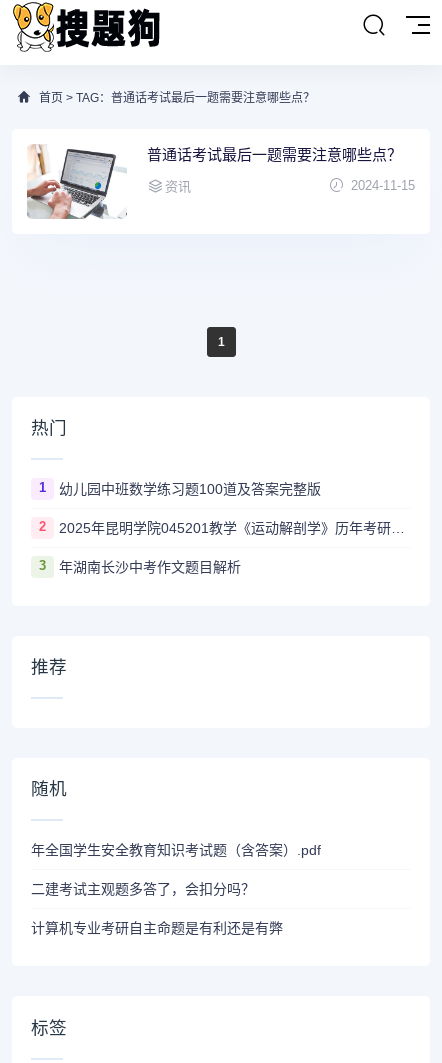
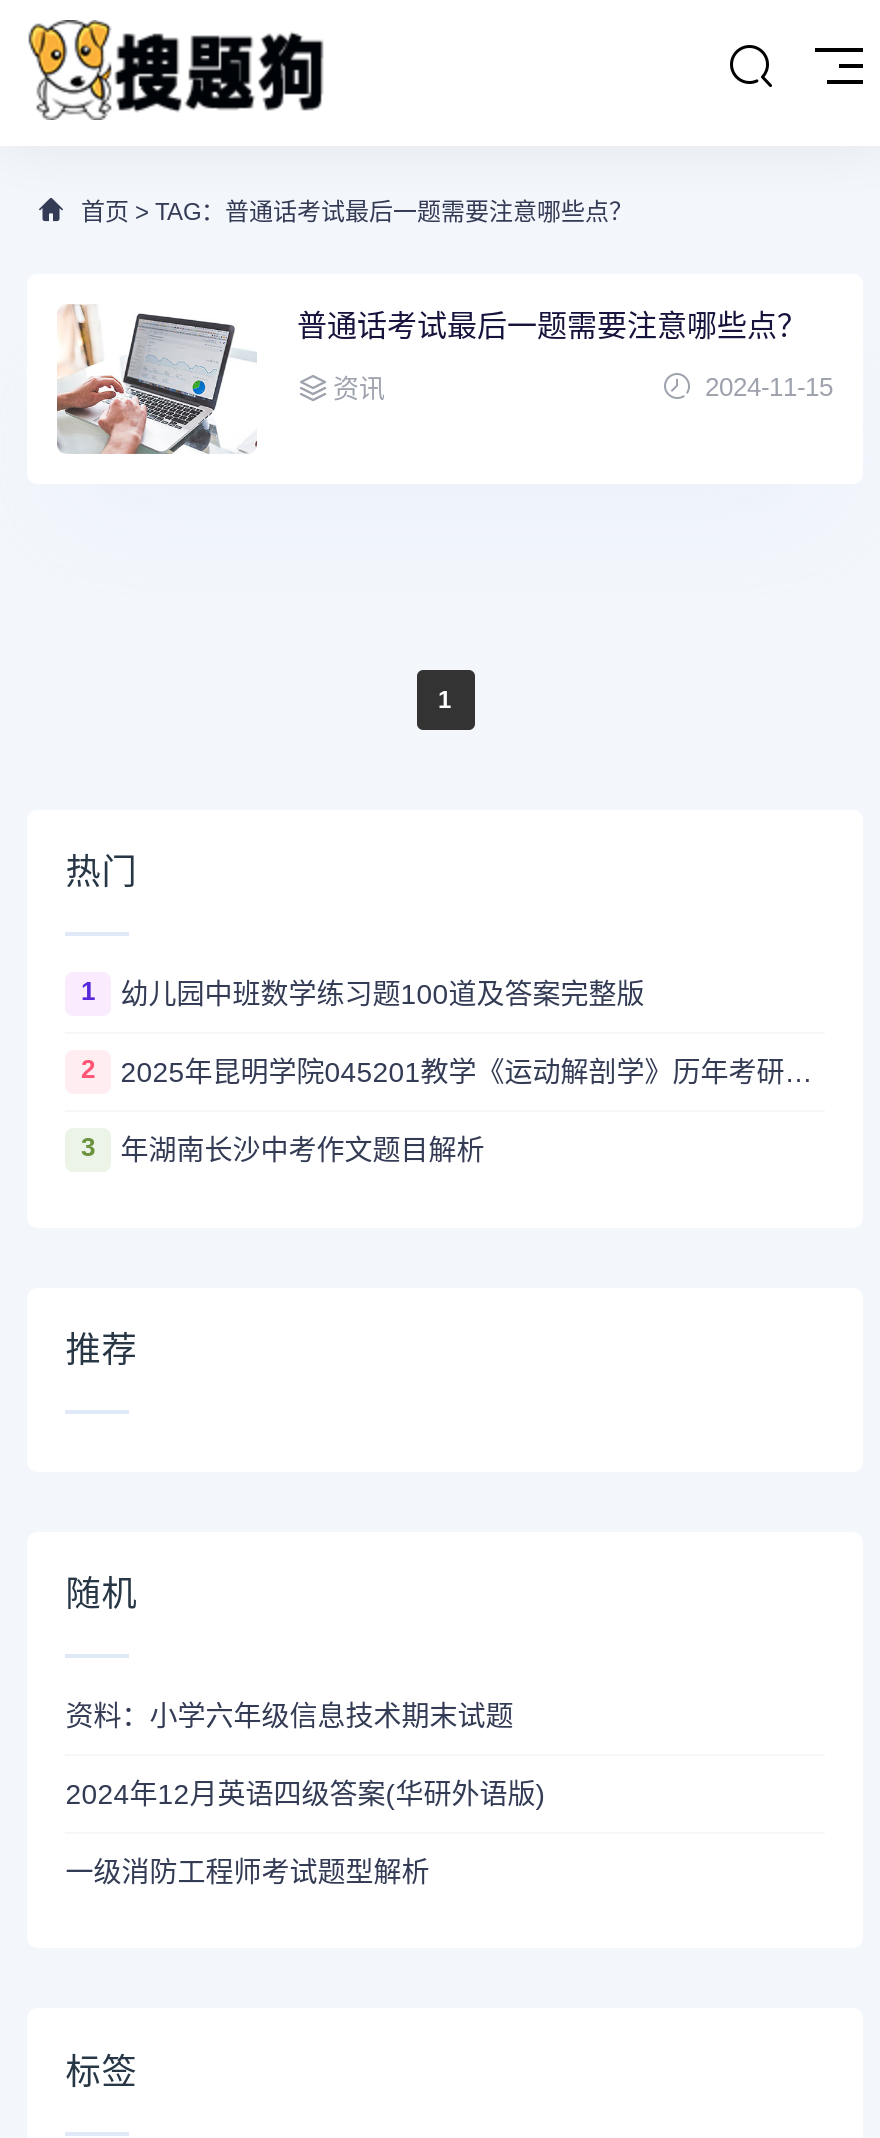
[31,842,321,858] 年全国学生安全教育知识考试题（含答案）.pdf -> [65,1700,513,1732] 资料：小学六年级信息技术期末试题
[31,881,255,897] 二建考试主观题多答了，会扣分吗？ -> [65,1778,545,1810] 2024年12月英语四级答案(华研外语版)
[31,920,283,936] 计算机专业考研自主命题是有利还是有弊 -> [65,1856,429,1888] 一级消防工程师考试题型解析

